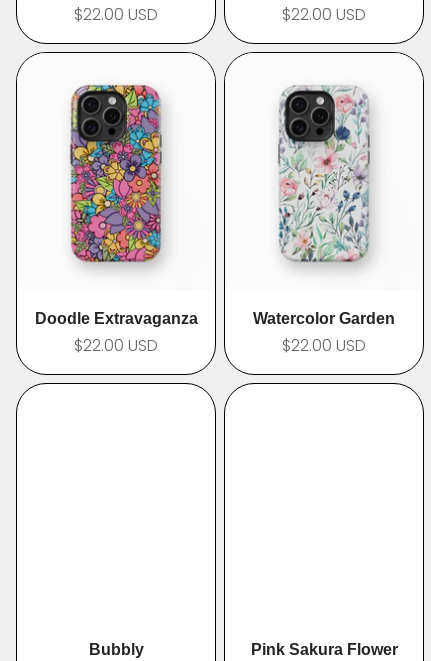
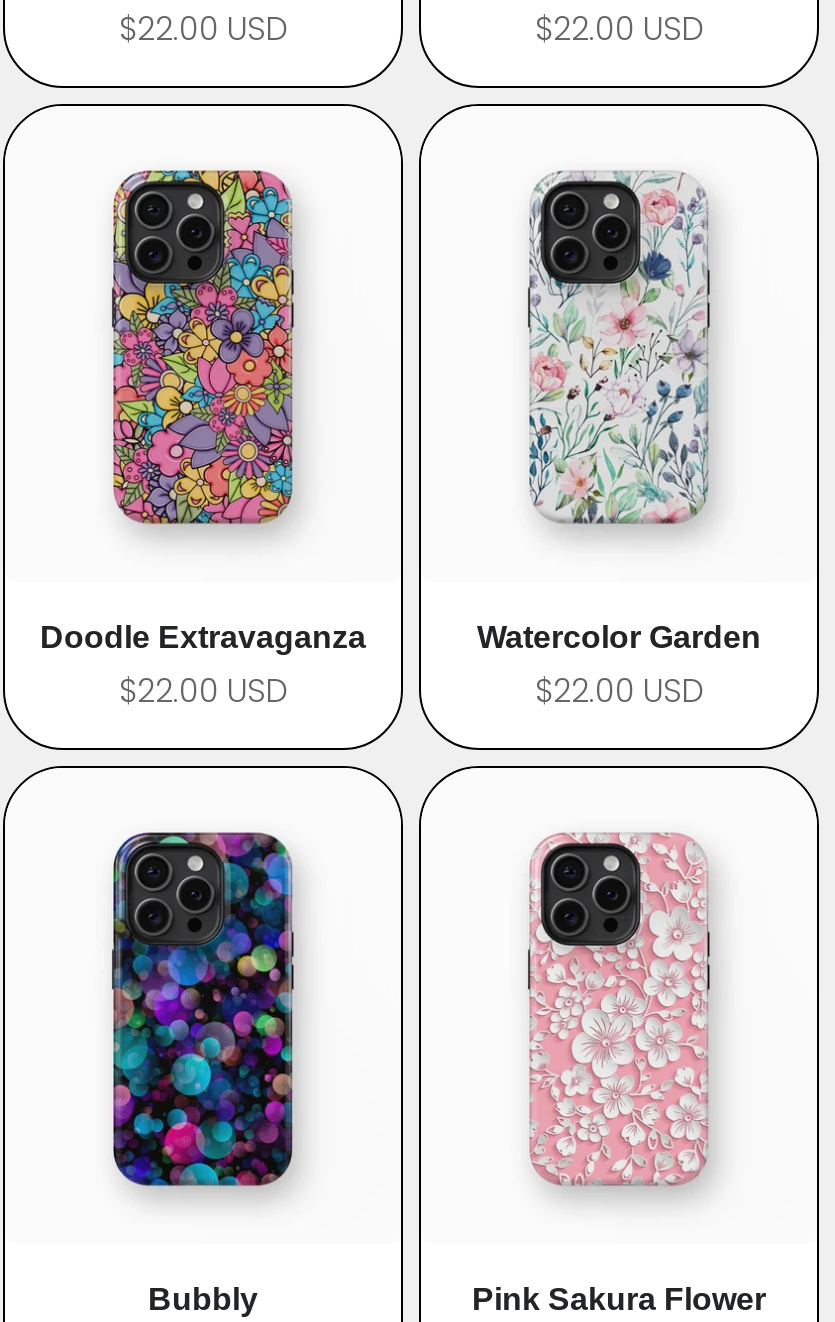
none -> [109,830,305,1204] [image]
none -> [525,830,721,1204] [image]

